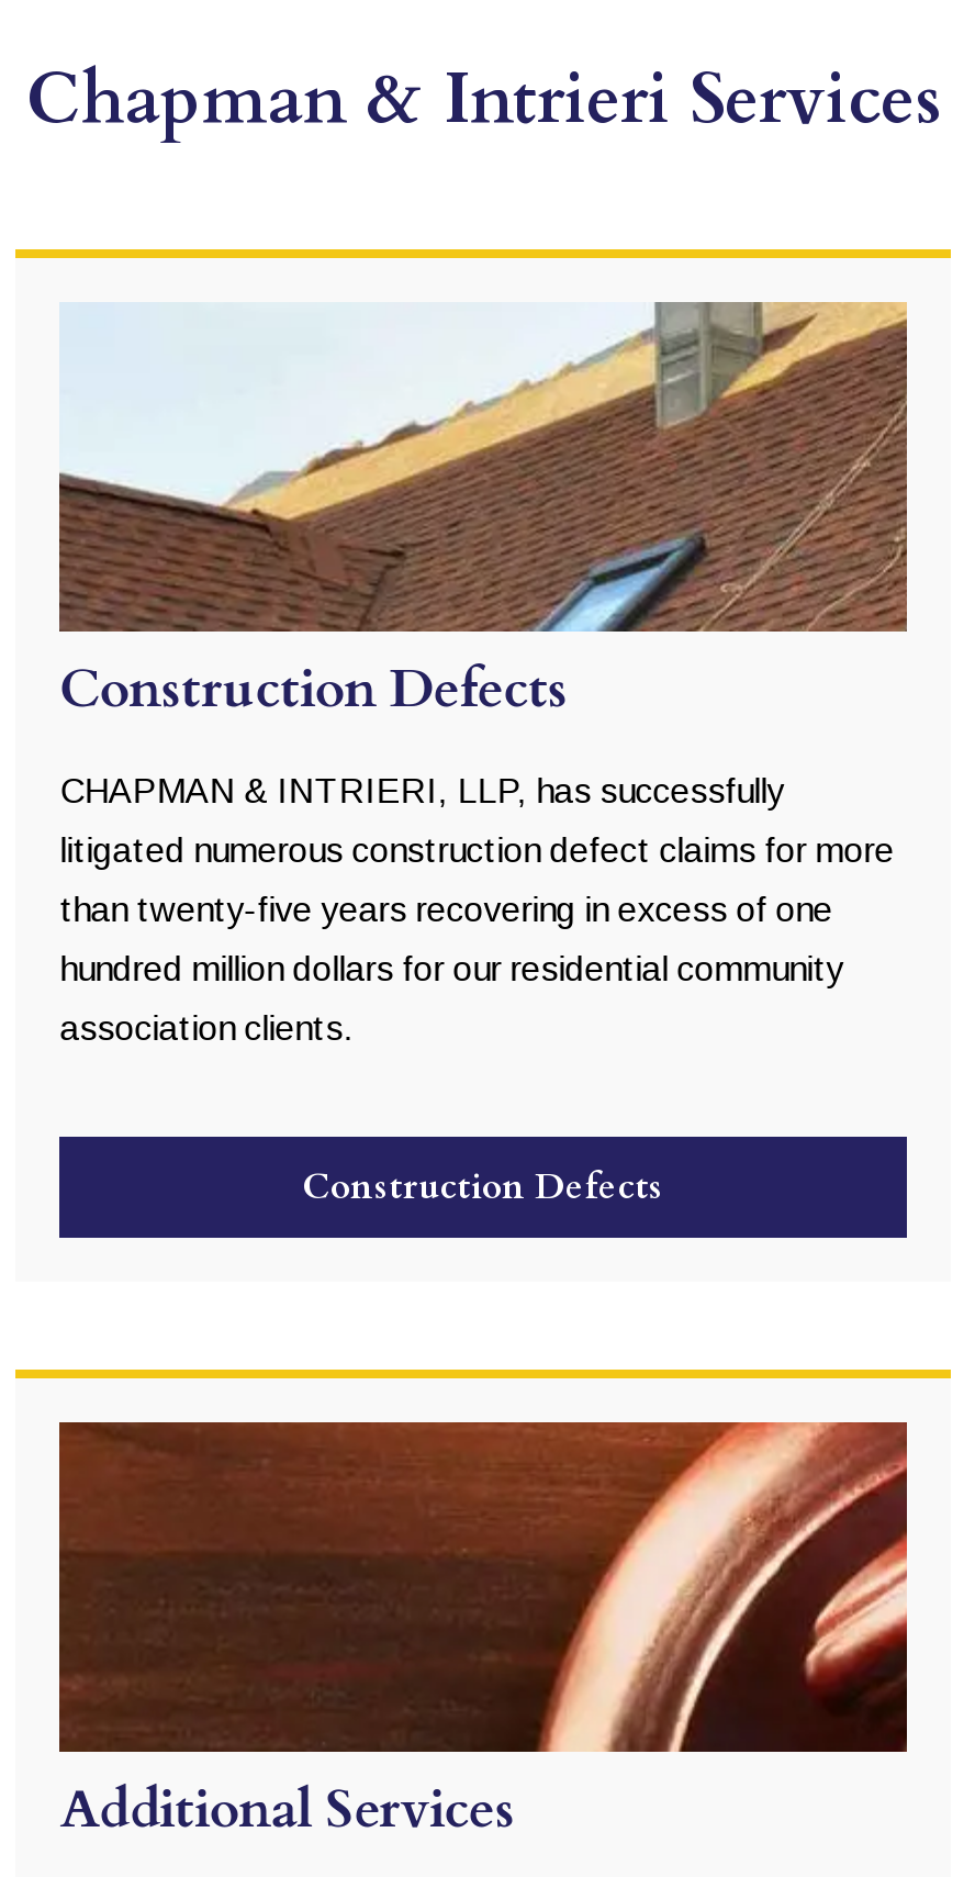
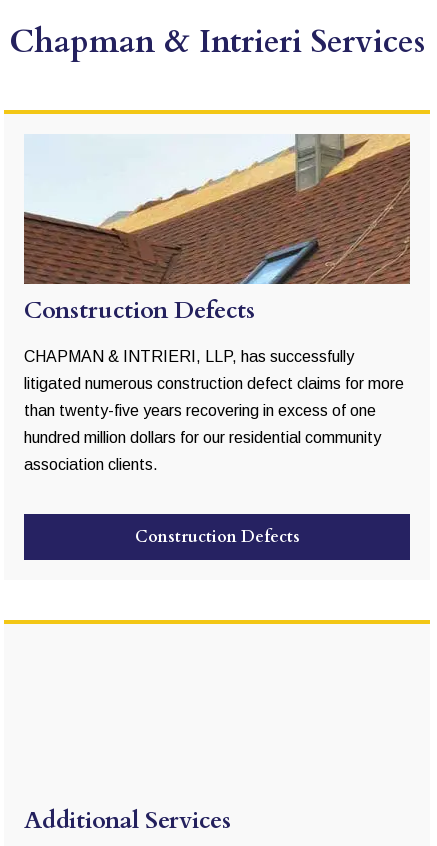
[57,1420,909,1754] [image] -> none

